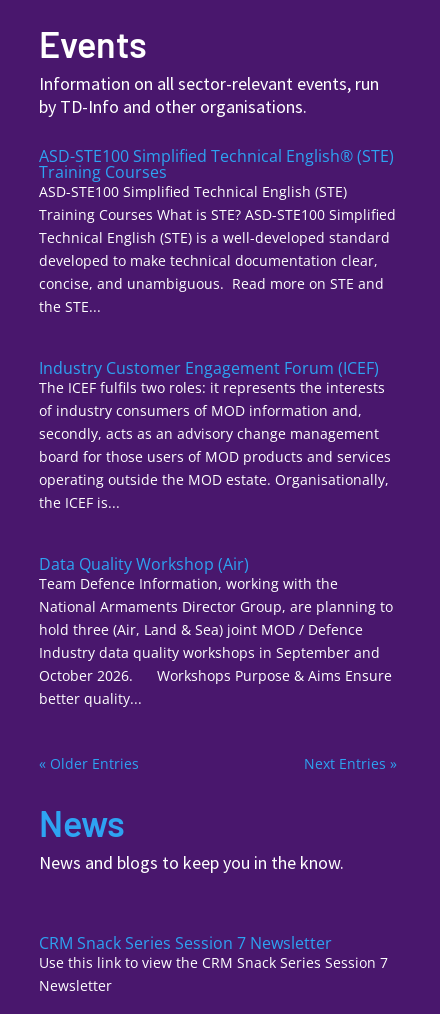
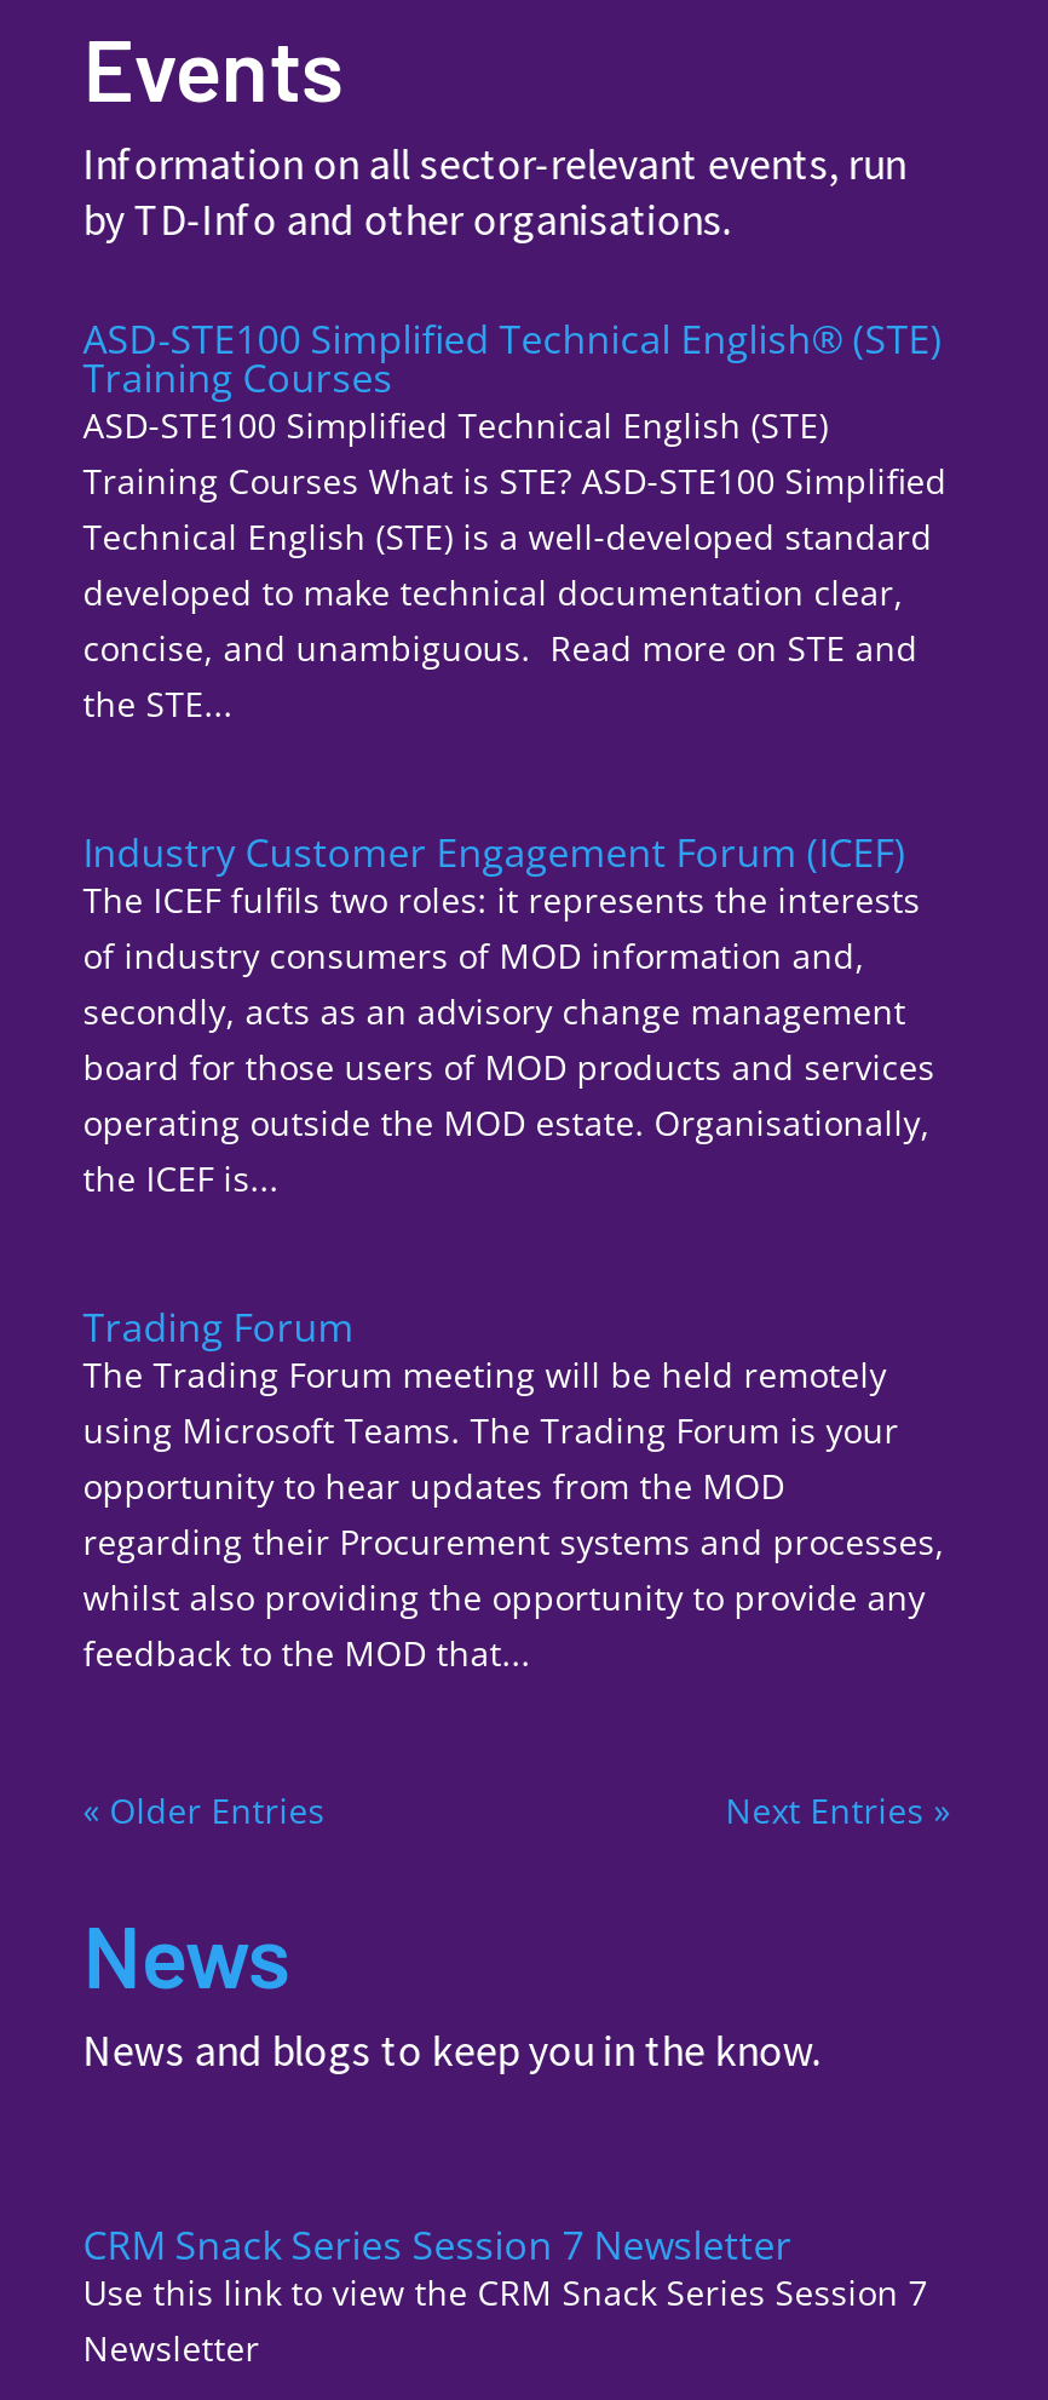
[39,553,393,708] Data Quality Workshop (Air) | Team Defence Information, working with the | National Armaments Director Group, are planning to | hold three (Air, Land & Sea) joint MOD / Defence | Industry data quality workshops in September and | October 2026. Workshops Purpose & Aims Ensure | better quality... -> [83,1301,945,1676] Trading Forum | The Trading Forum meeting will be held remotely | using Microsoft Teams. The Trading Forum is your | opportunity to hear updates from the MOD | regarding their Procurement systems and processes, | whilst also providing the opportunity to provide any | feedback to the MOD that...

